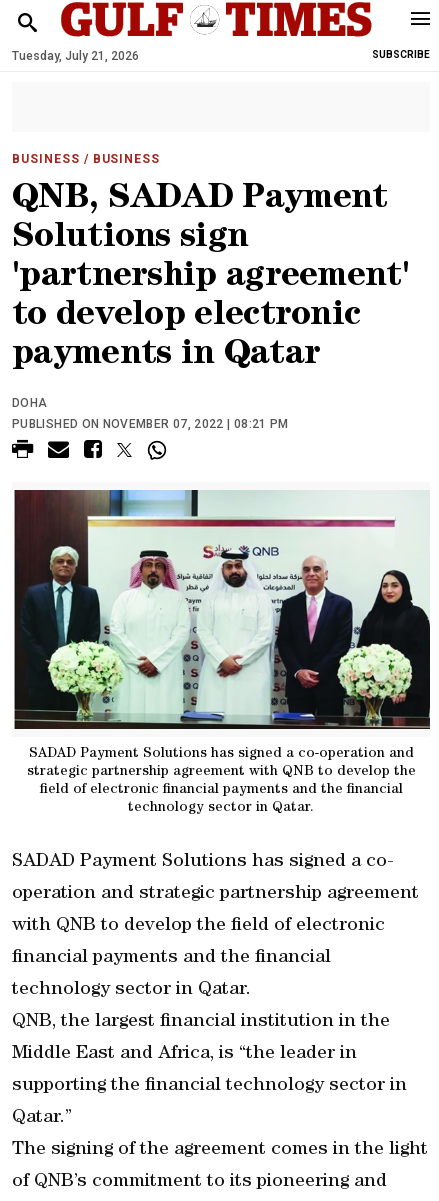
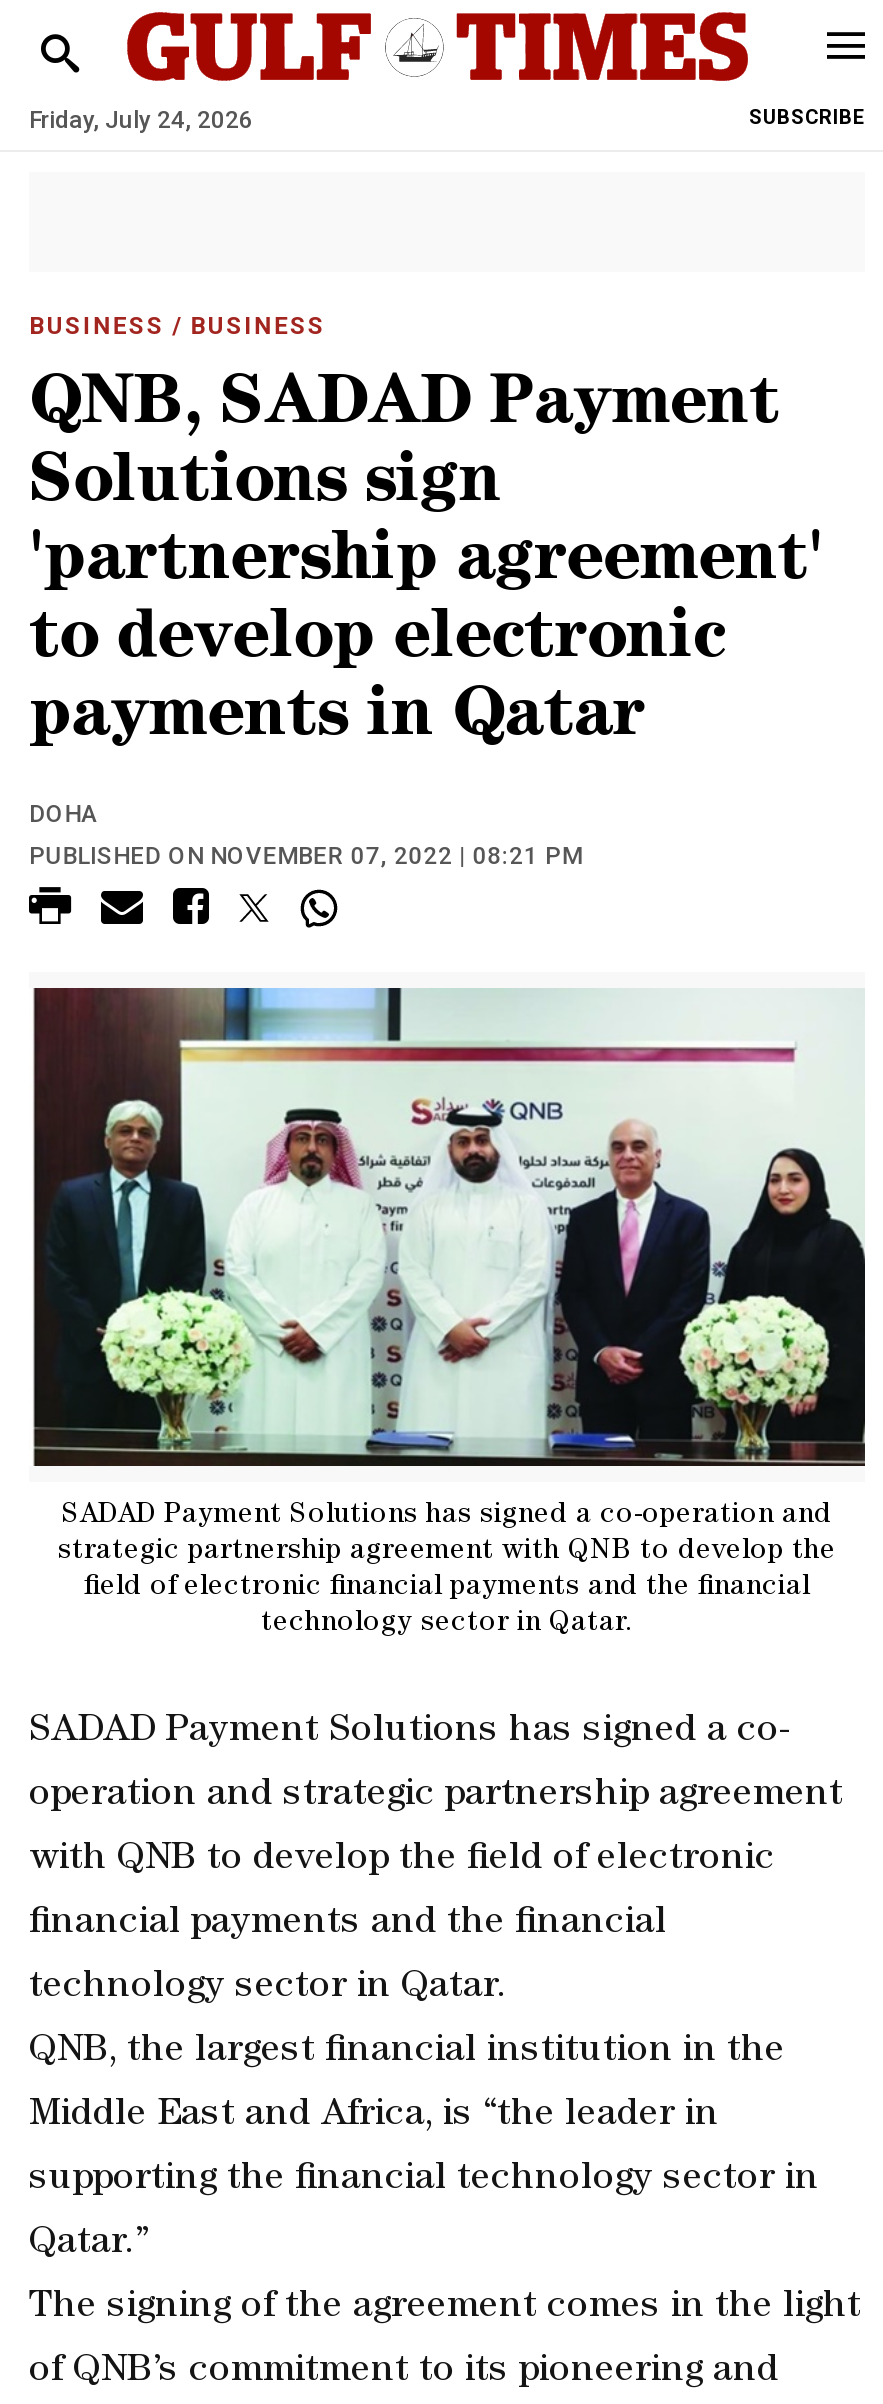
[12,49,139,63] Tuesday, July 21, 2026 -> [29,106,253,134] Friday, July 24, 2026

